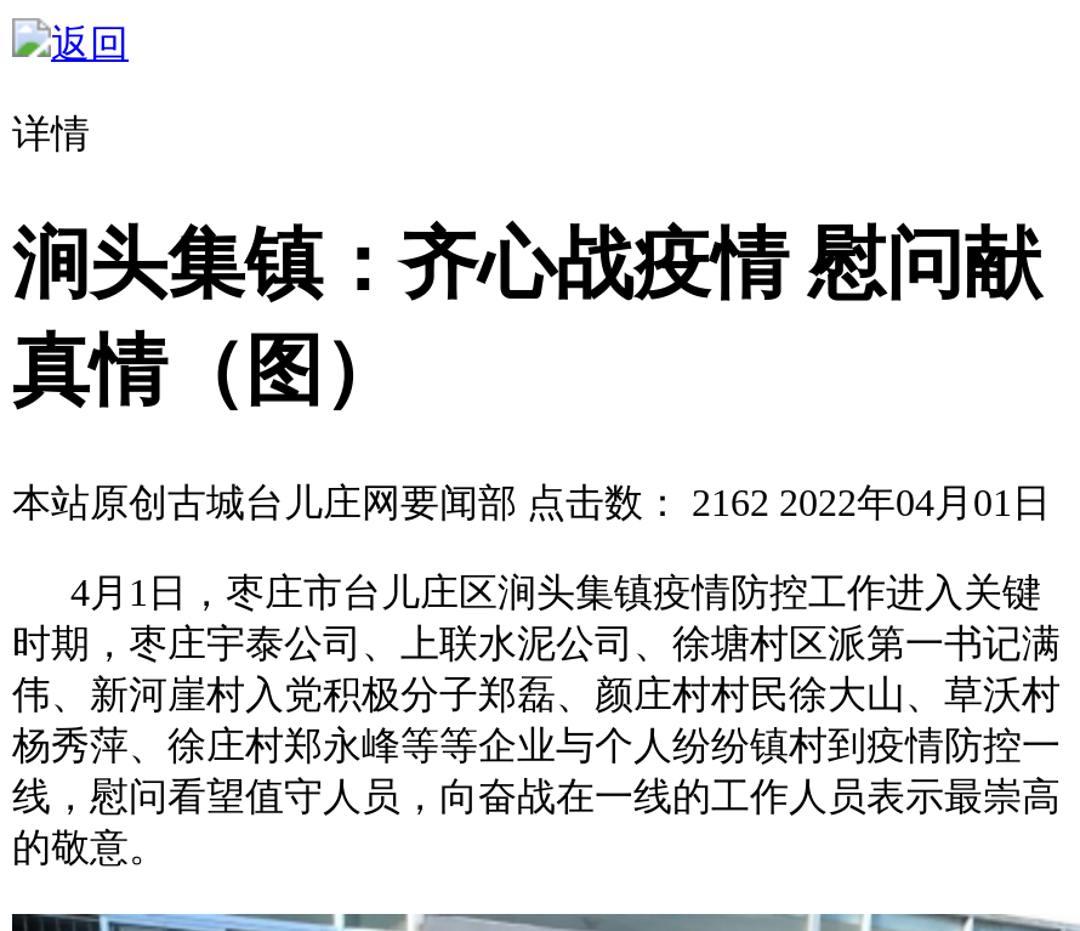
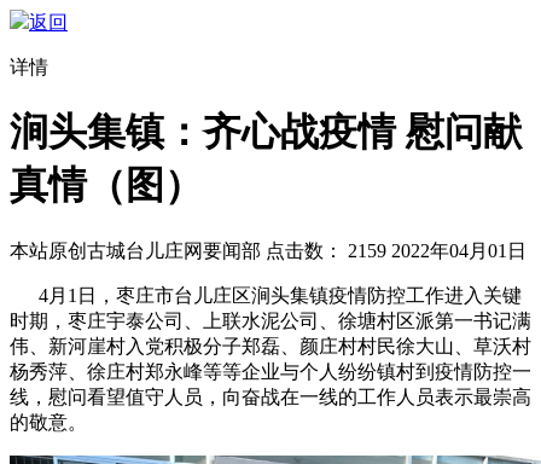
[12,482,1051,523] 本站原创古城台儿庄网要闻部 点击数：2162 2022年04月01日 -> [10,240,527,261] 本站原创古城台儿庄网要闻部 点击数：2159 2022年04月01日

